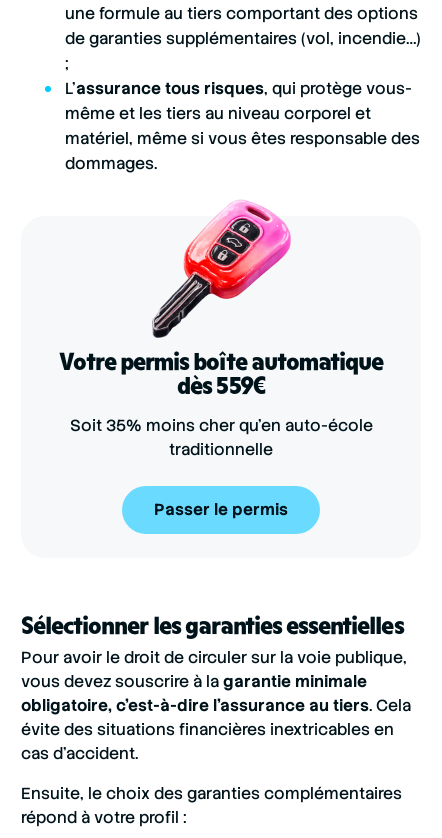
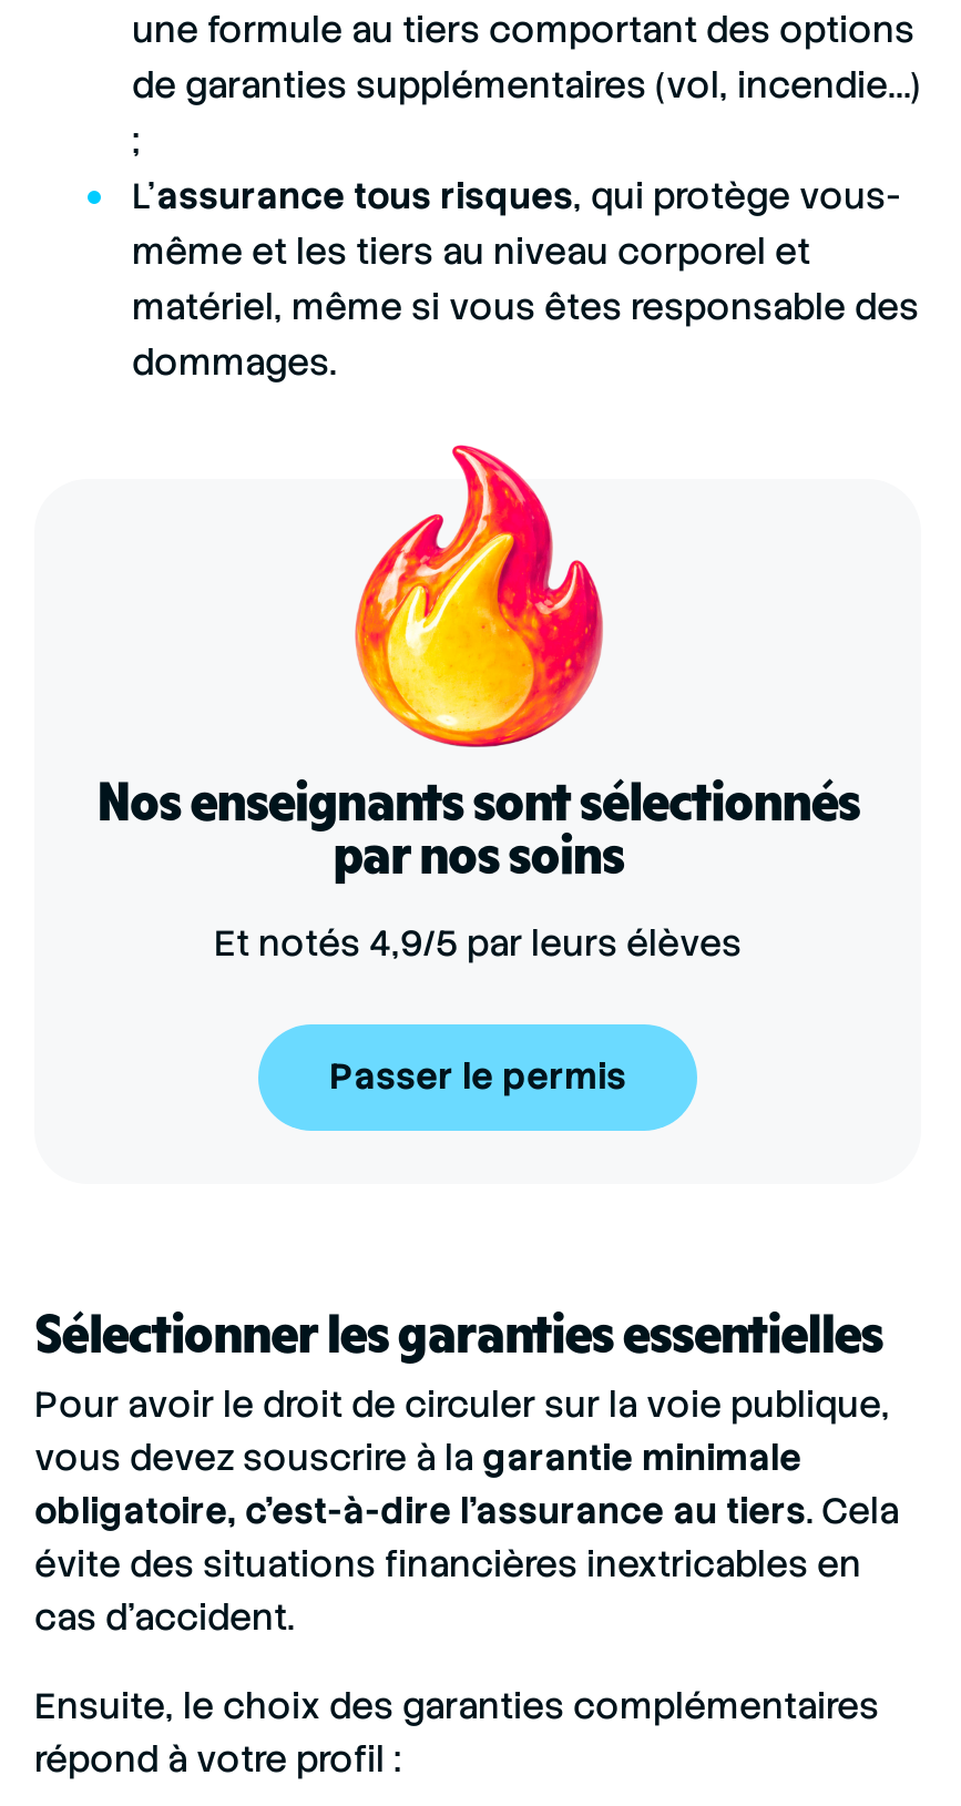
[59,200,383,400] [image] | Votre permis boîte automatique | dès 559€ -> [96,443,859,887] [image] | Nos enseignants sont sélectionnés | par nos soins
[69,415,372,460] Soit 35% moins cher qu'en auto-école | traditionnelle -> [214,920,742,967] Et notés 4,9/5 par leurs élèves

